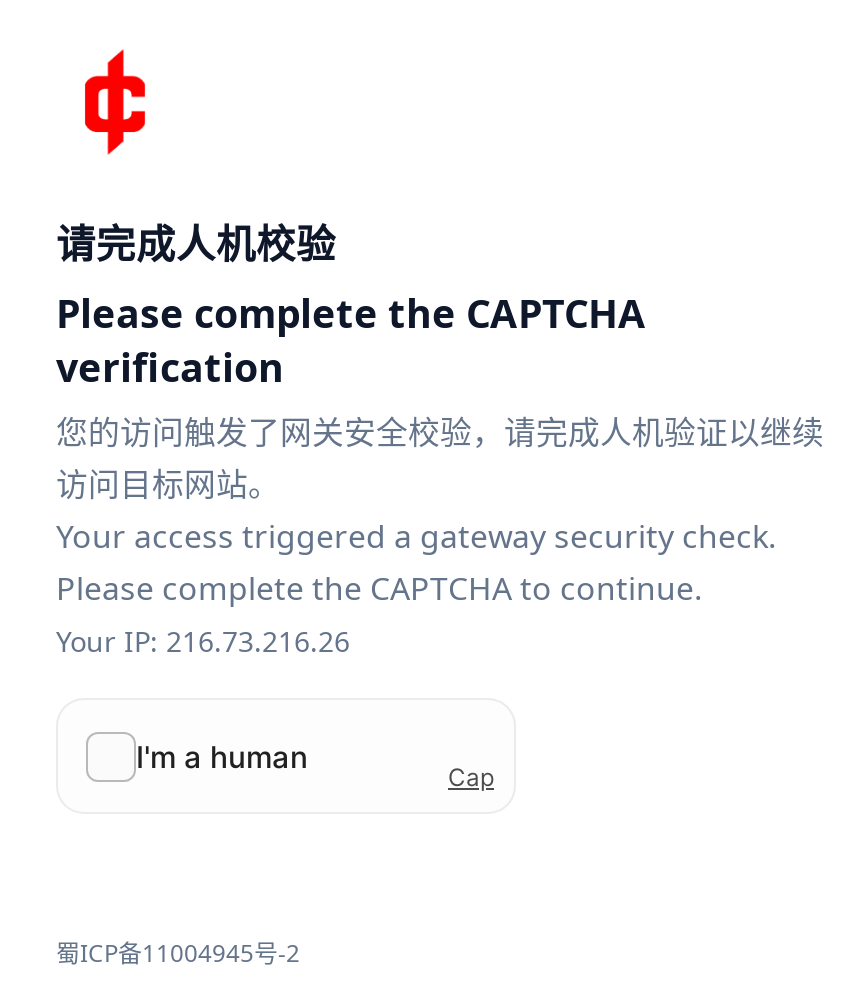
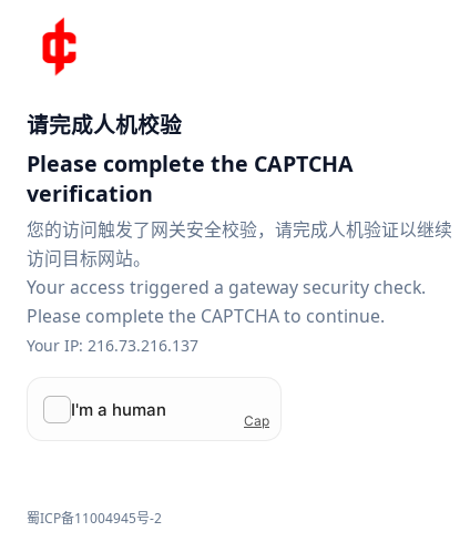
[56,622,350,660] Your IP: 216.73.216.26 -> [27,335,198,356] Your IP: 216.73.216.137

